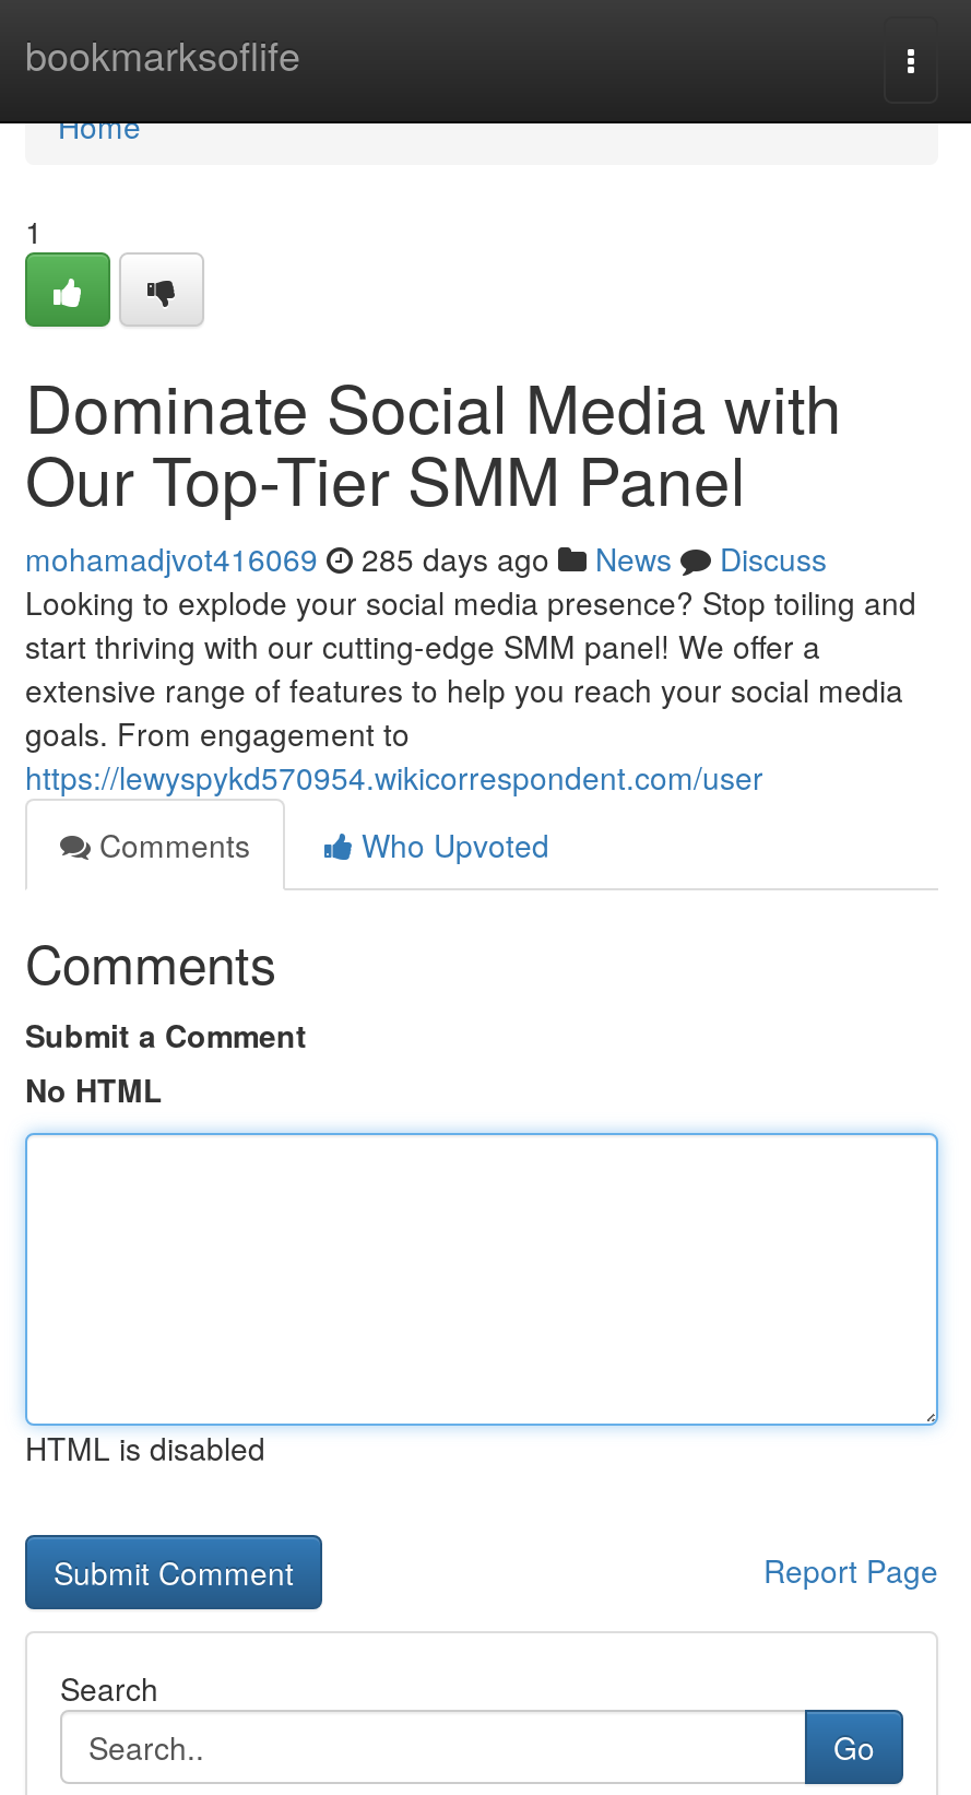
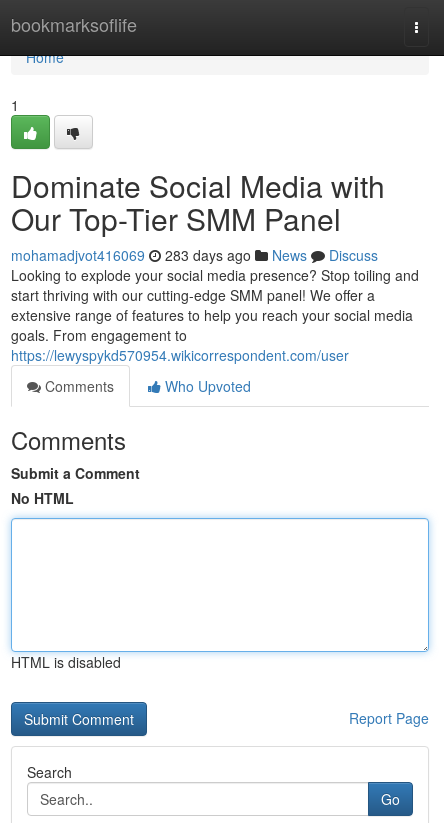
[25,536,827,580] mohamadjvot416069 285 days ago News Discuss -> [11,245,378,265] mohamadjvot416069 283 days ago News Discuss

